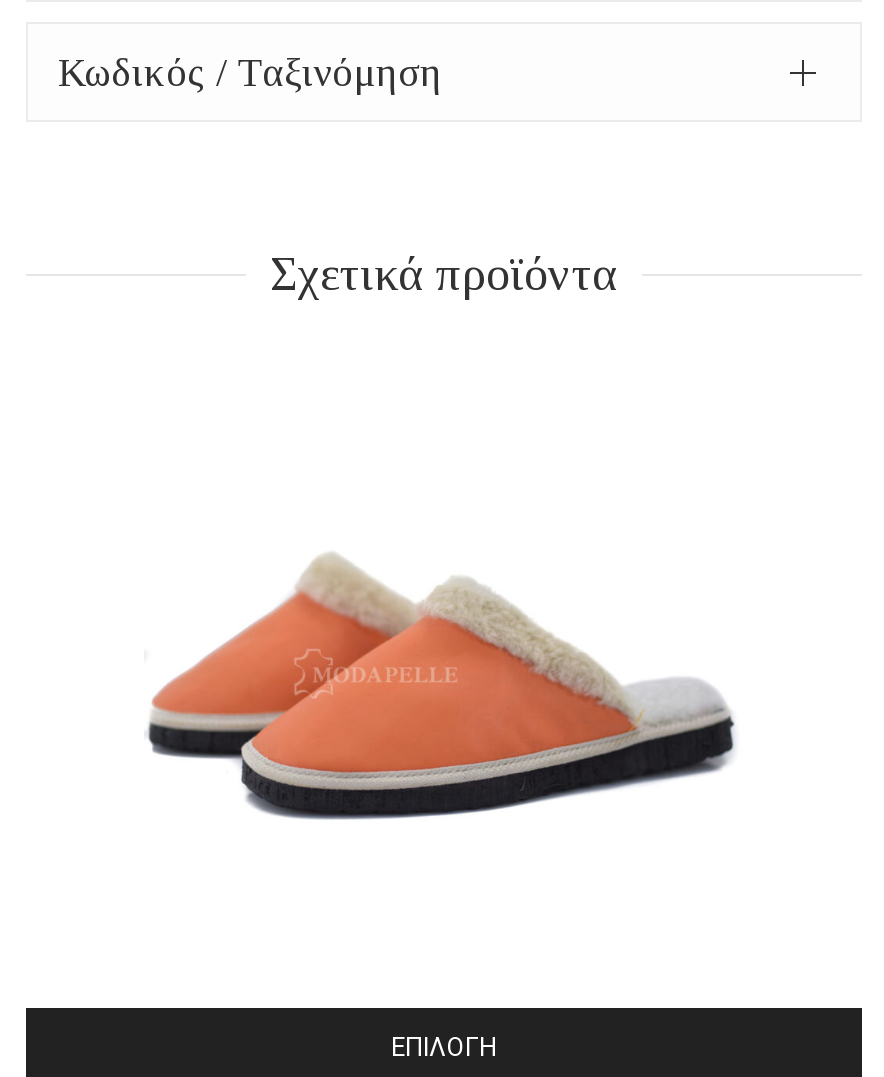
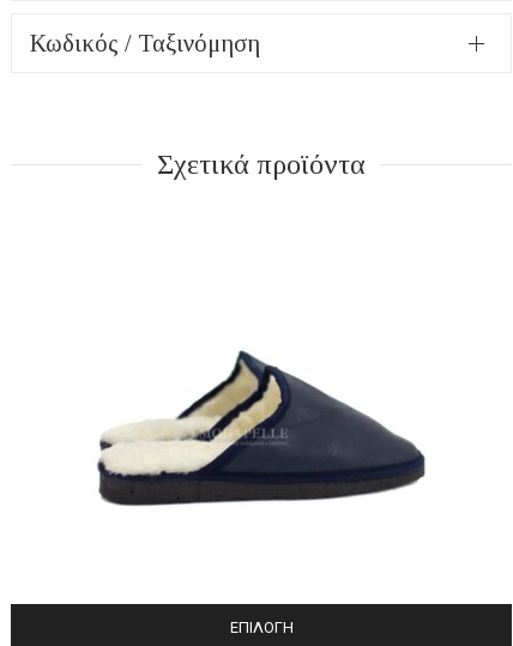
[146,552,736,844] [image] -> [84,332,435,507] [image]

